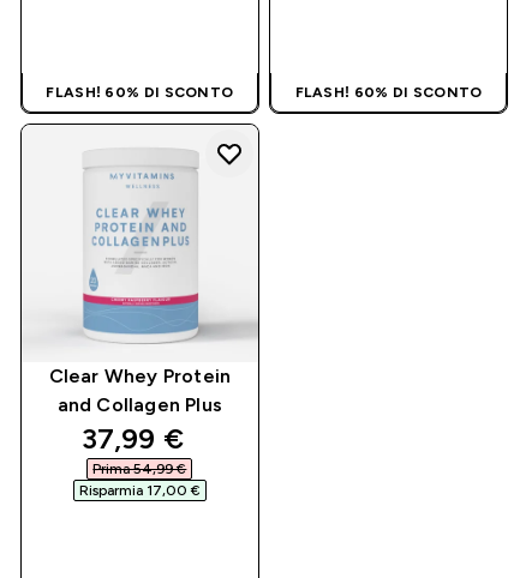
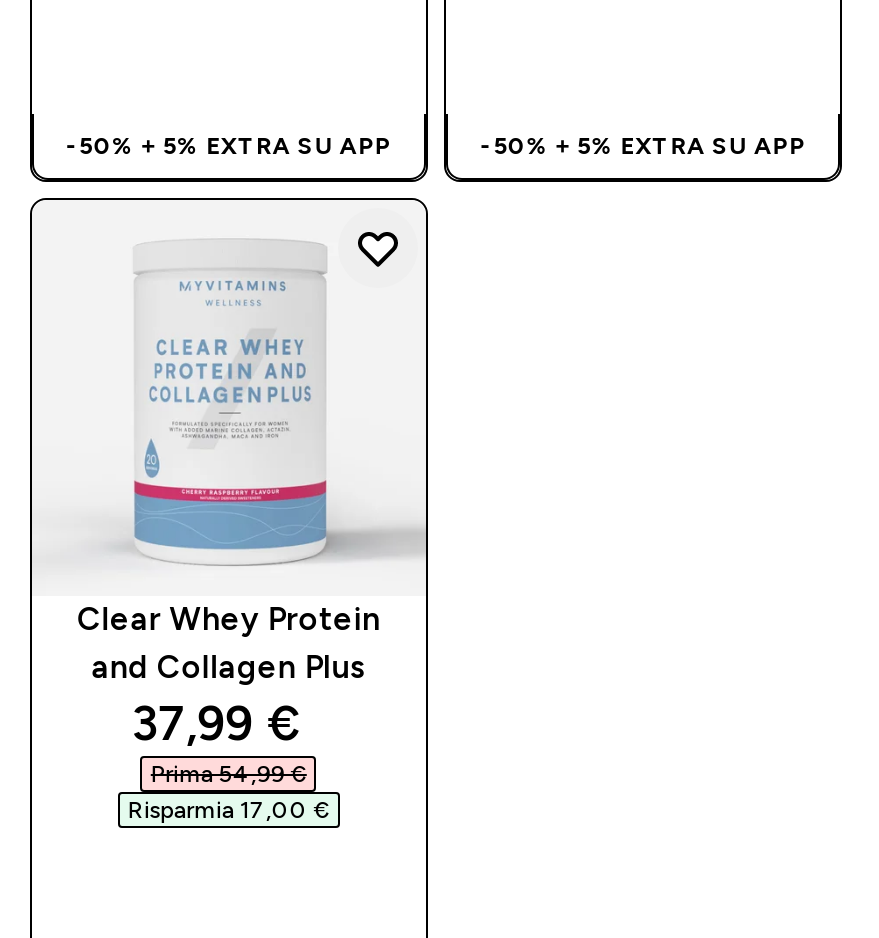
[46,84,233,101] FLASH! 60% DI SCONTO -> [66,133,391,161] -50% + 5% EXTRA SU APP
[295,84,482,101] FLASH! 60% DI SCONTO -> [481,133,806,161] -50% + 5% EXTRA SU APP

